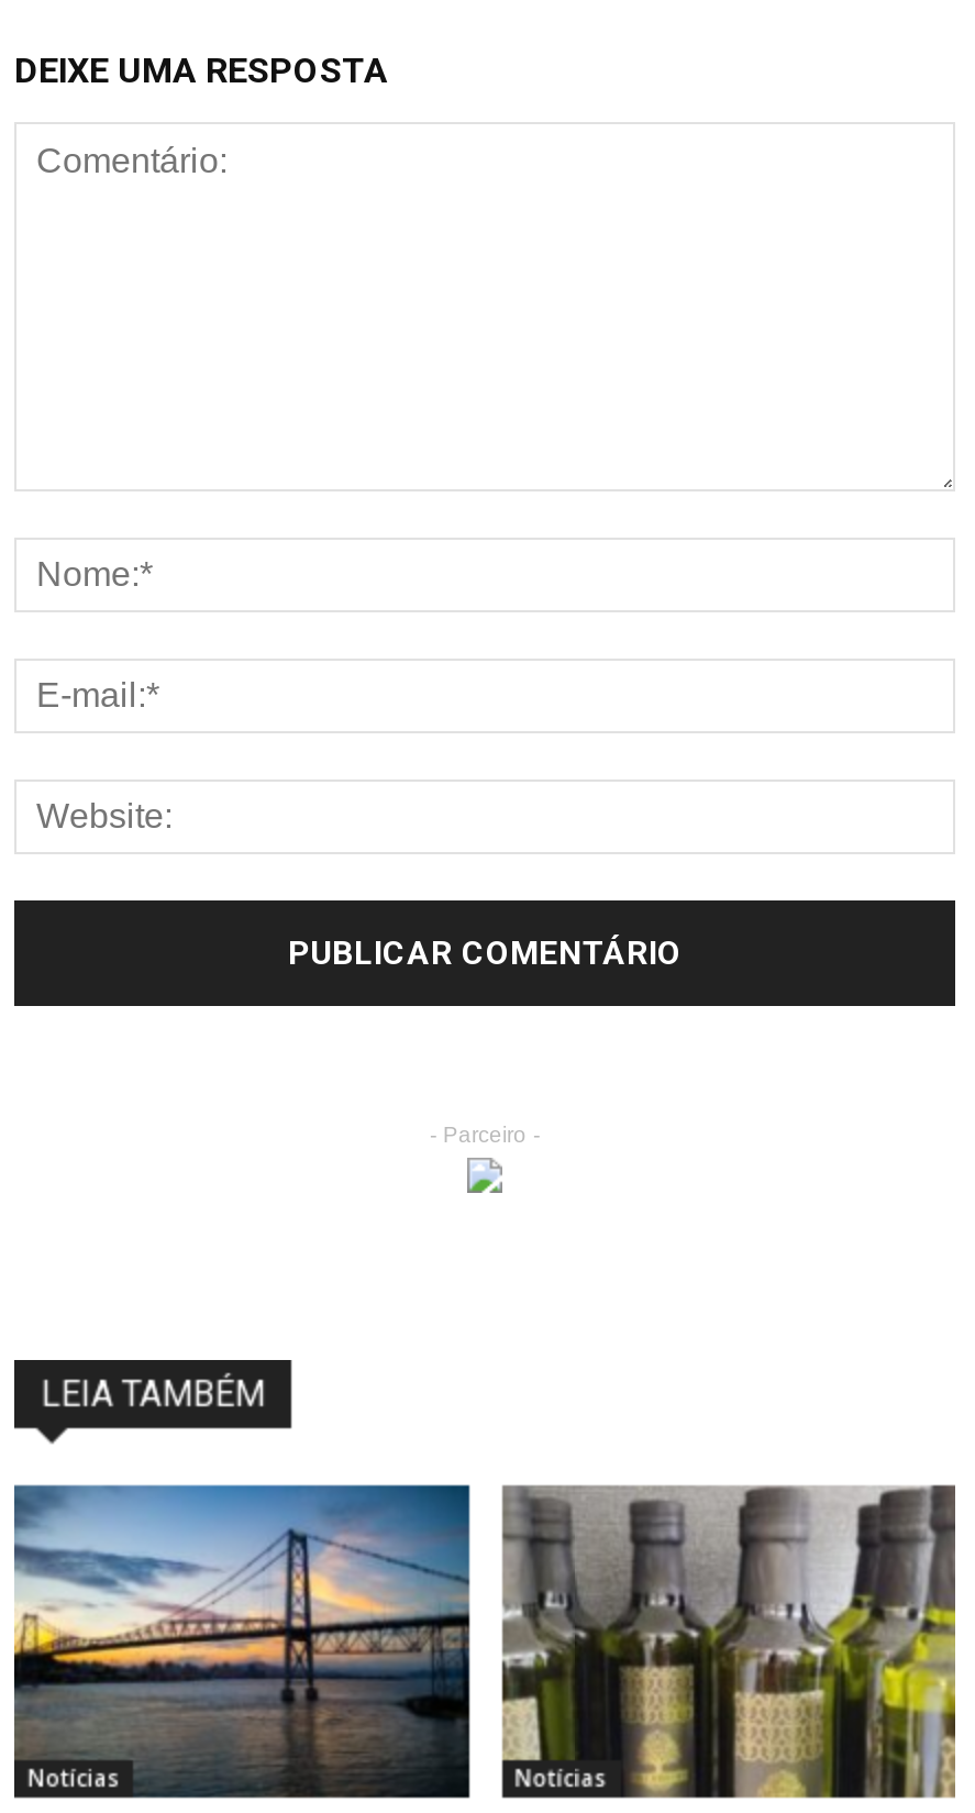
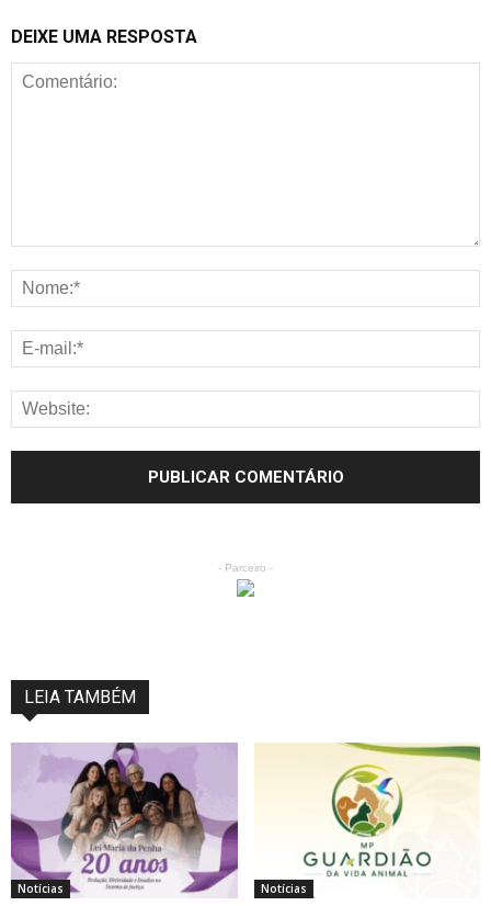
[12,1483,472,1800] [image] -> [10,741,239,898] [image]
[500,1483,957,1800] [image] -> [254,741,481,898] [image]

